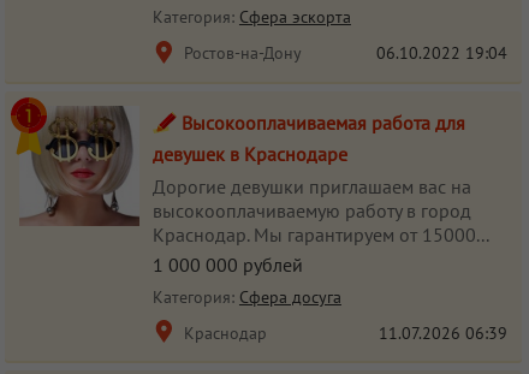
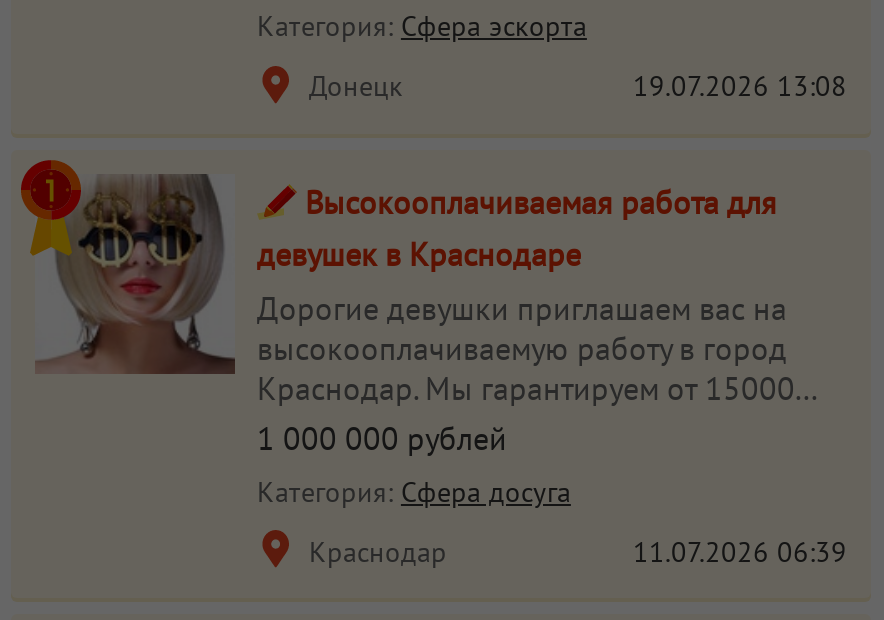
[179,42,507,64] Ростов-на-Дону | 06.10.2022 19:04 -> [301,68,847,104] Донецк | 19.07.2026 13:08

